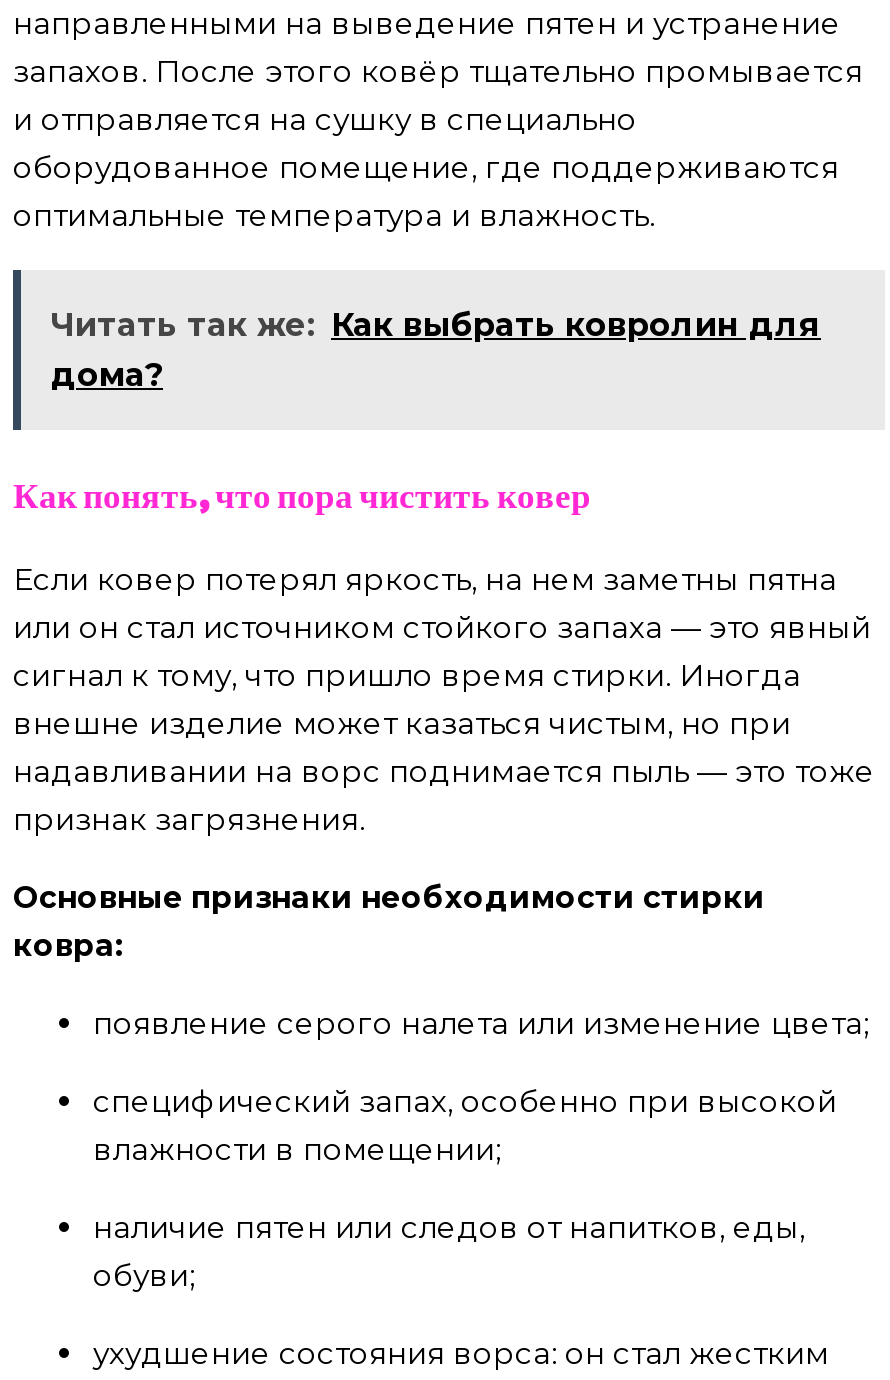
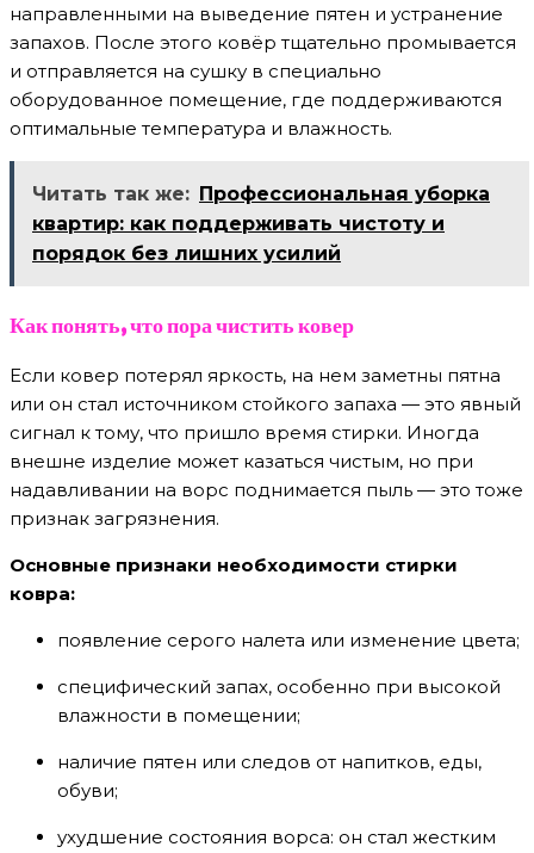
[51,306,821,394] Читать так же: Как выбрать ковролин для | дома? -> [32,183,490,265] Читать так же: Профессиональная уборка | квартир: как поддерживать чистоту и | порядок без лишних усилий

